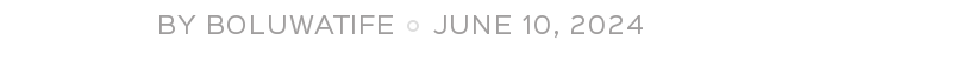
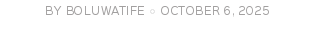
[157,14,644,38] BY BOLUWATIFE JUNE 10, 2024 -> [45,7,270,17] BY BOLUWATIFE OCTOBER 6, 2025

